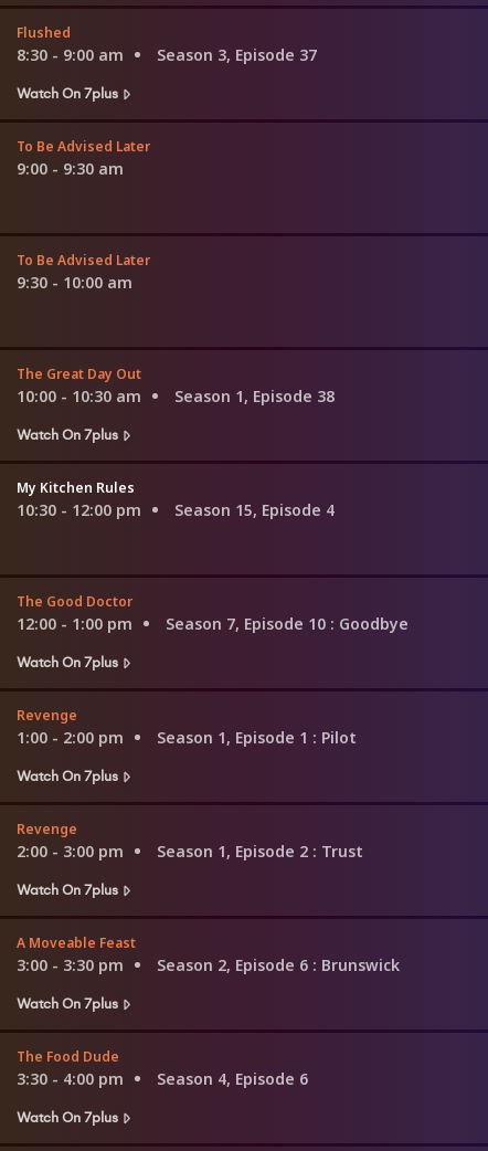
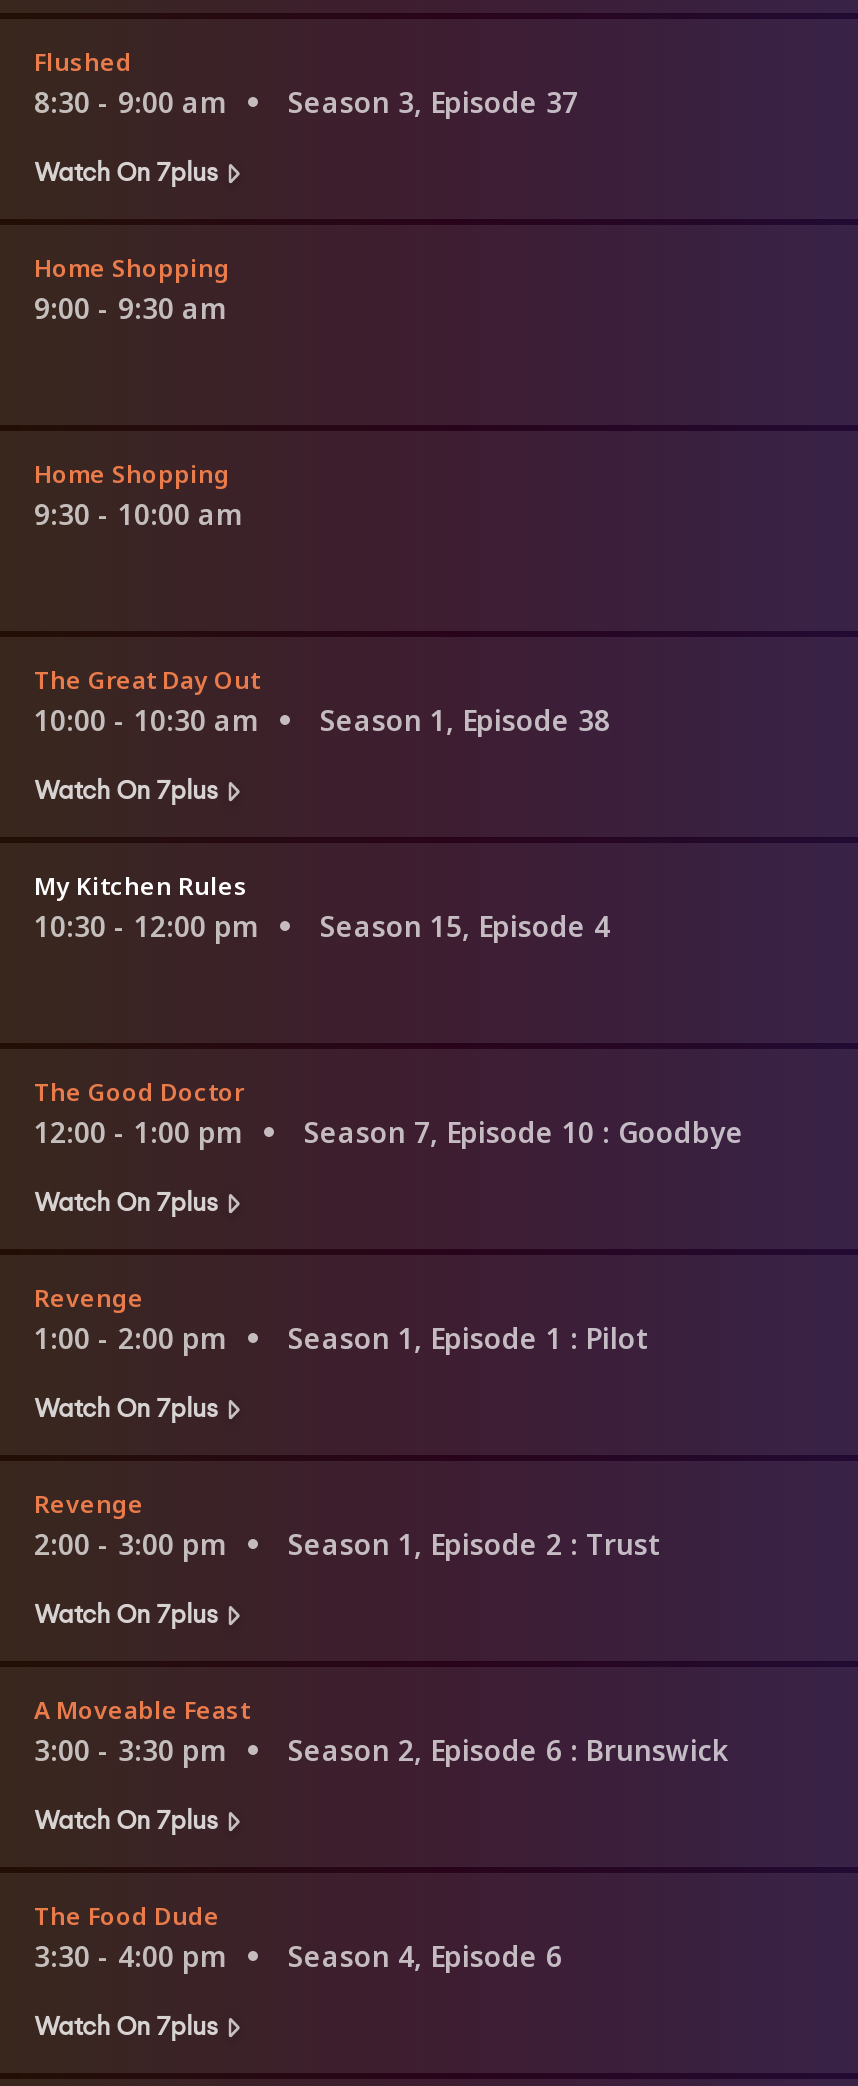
[17,137,150,156] To Be Advised Later -> [34,252,230,286] Home Shopping
[17,251,150,270] To Be Advised Later -> [34,458,230,492] Home Shopping

